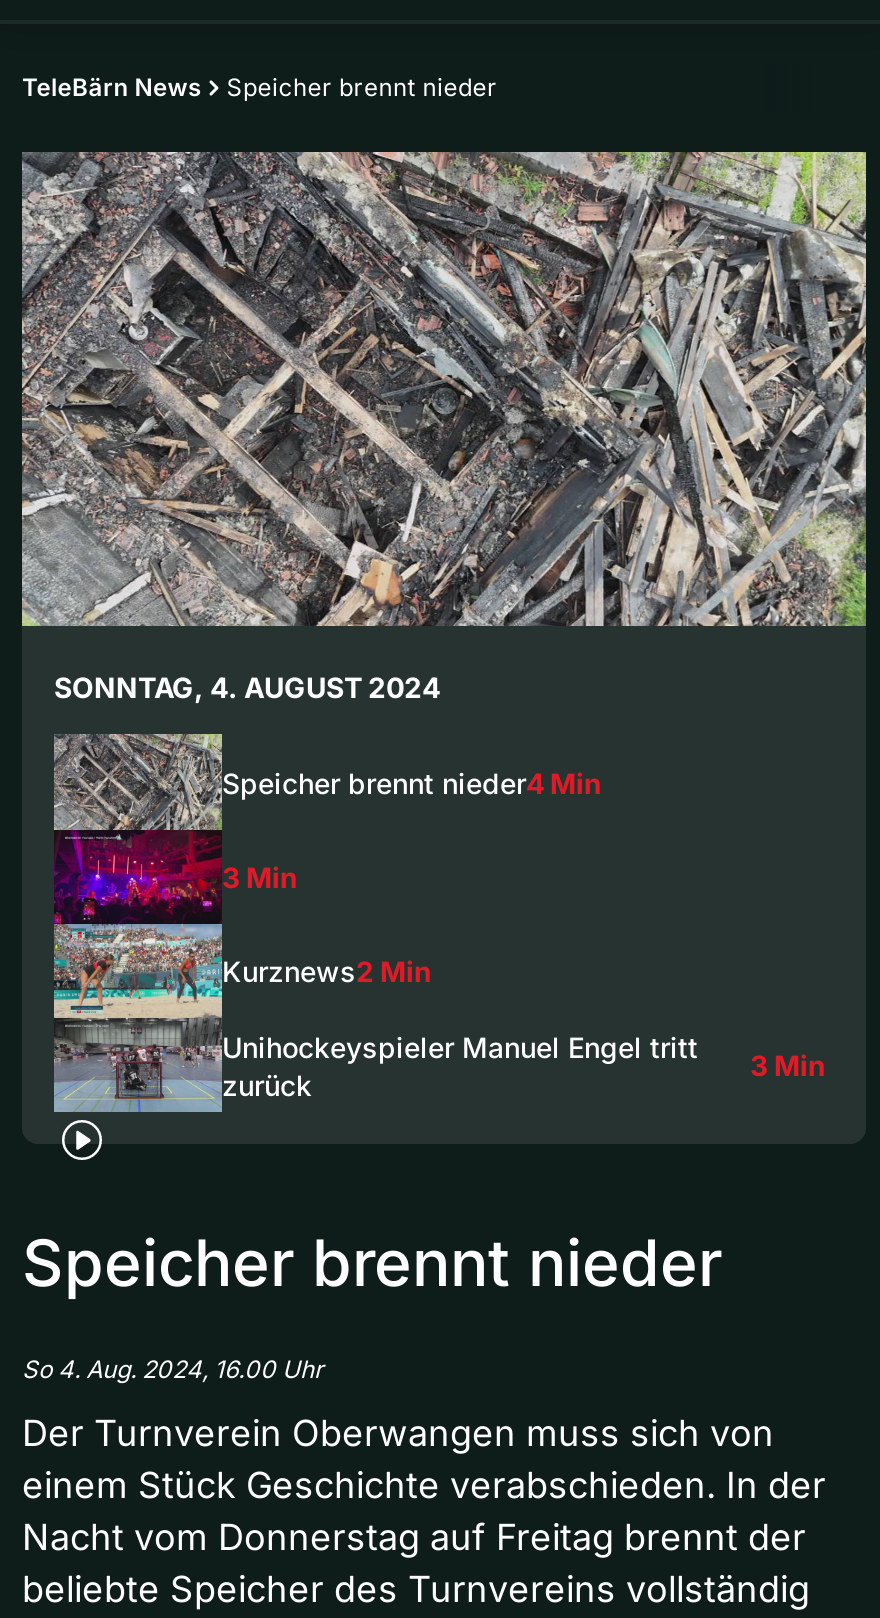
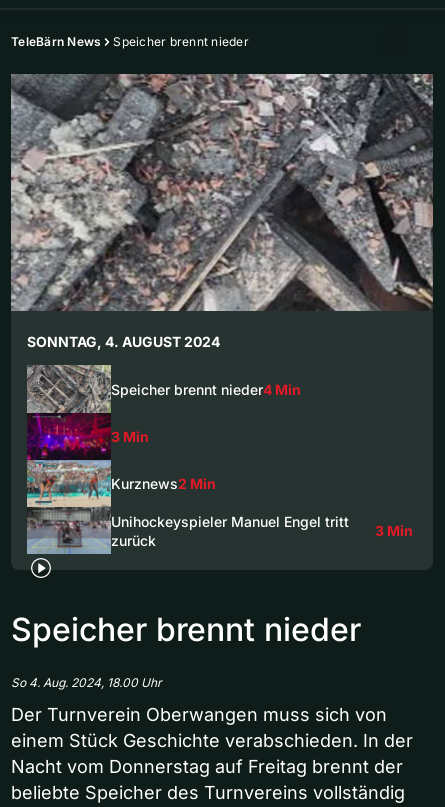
[20,150,868,628] [image] -> [10,73,433,312] [image]
[22,1355,324,1385] So 4. Aug. 2024, 16.00 Uhr -> [11,675,162,690] So 4. Aug. 2024, 18.00 Uhr

